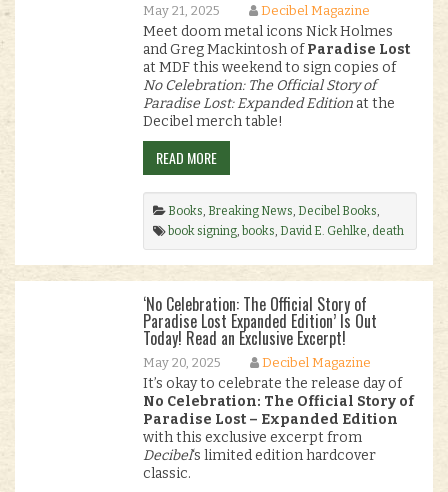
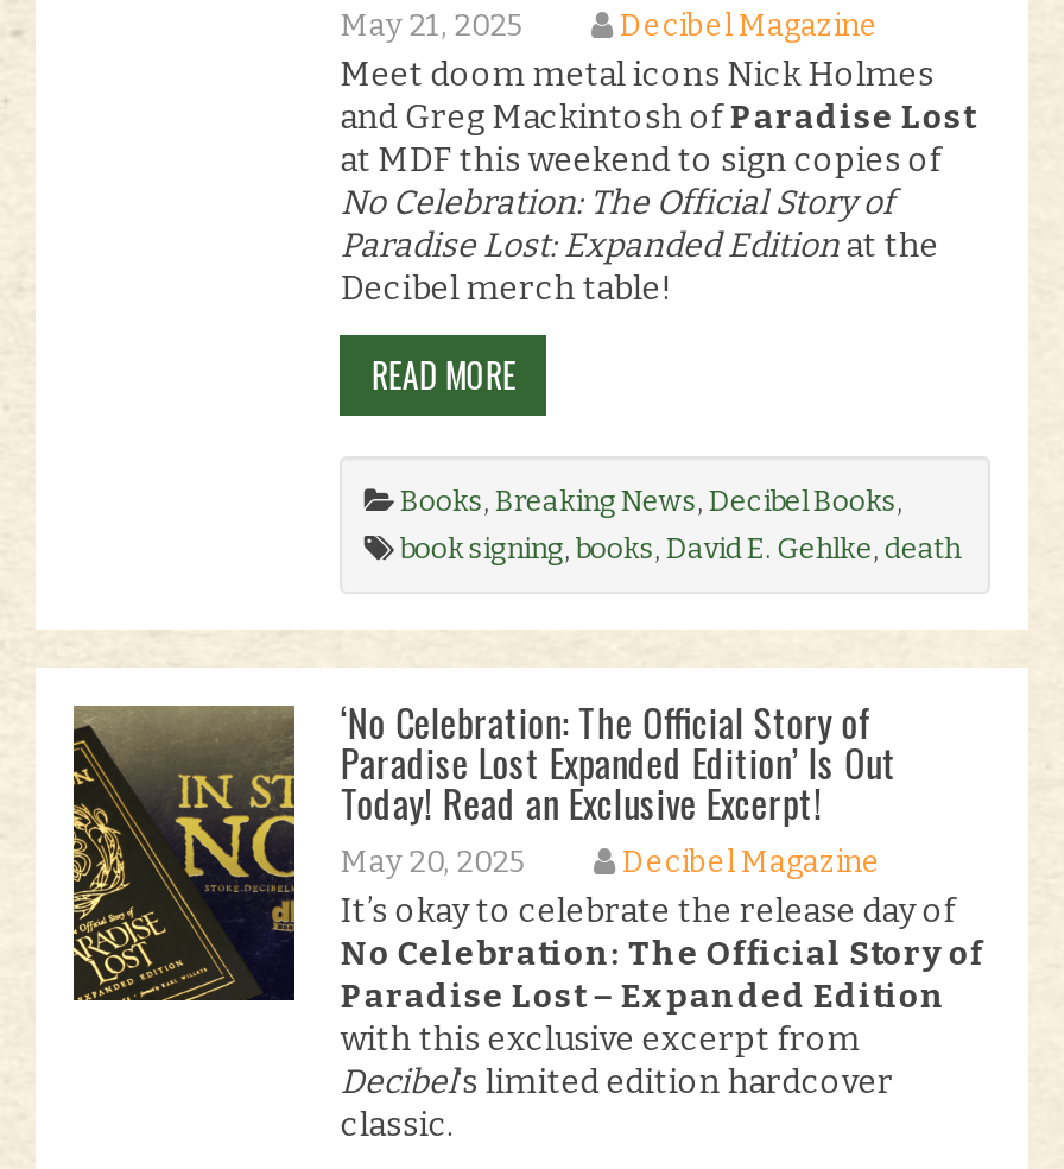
none -> [71,703,297,1003] [image]

